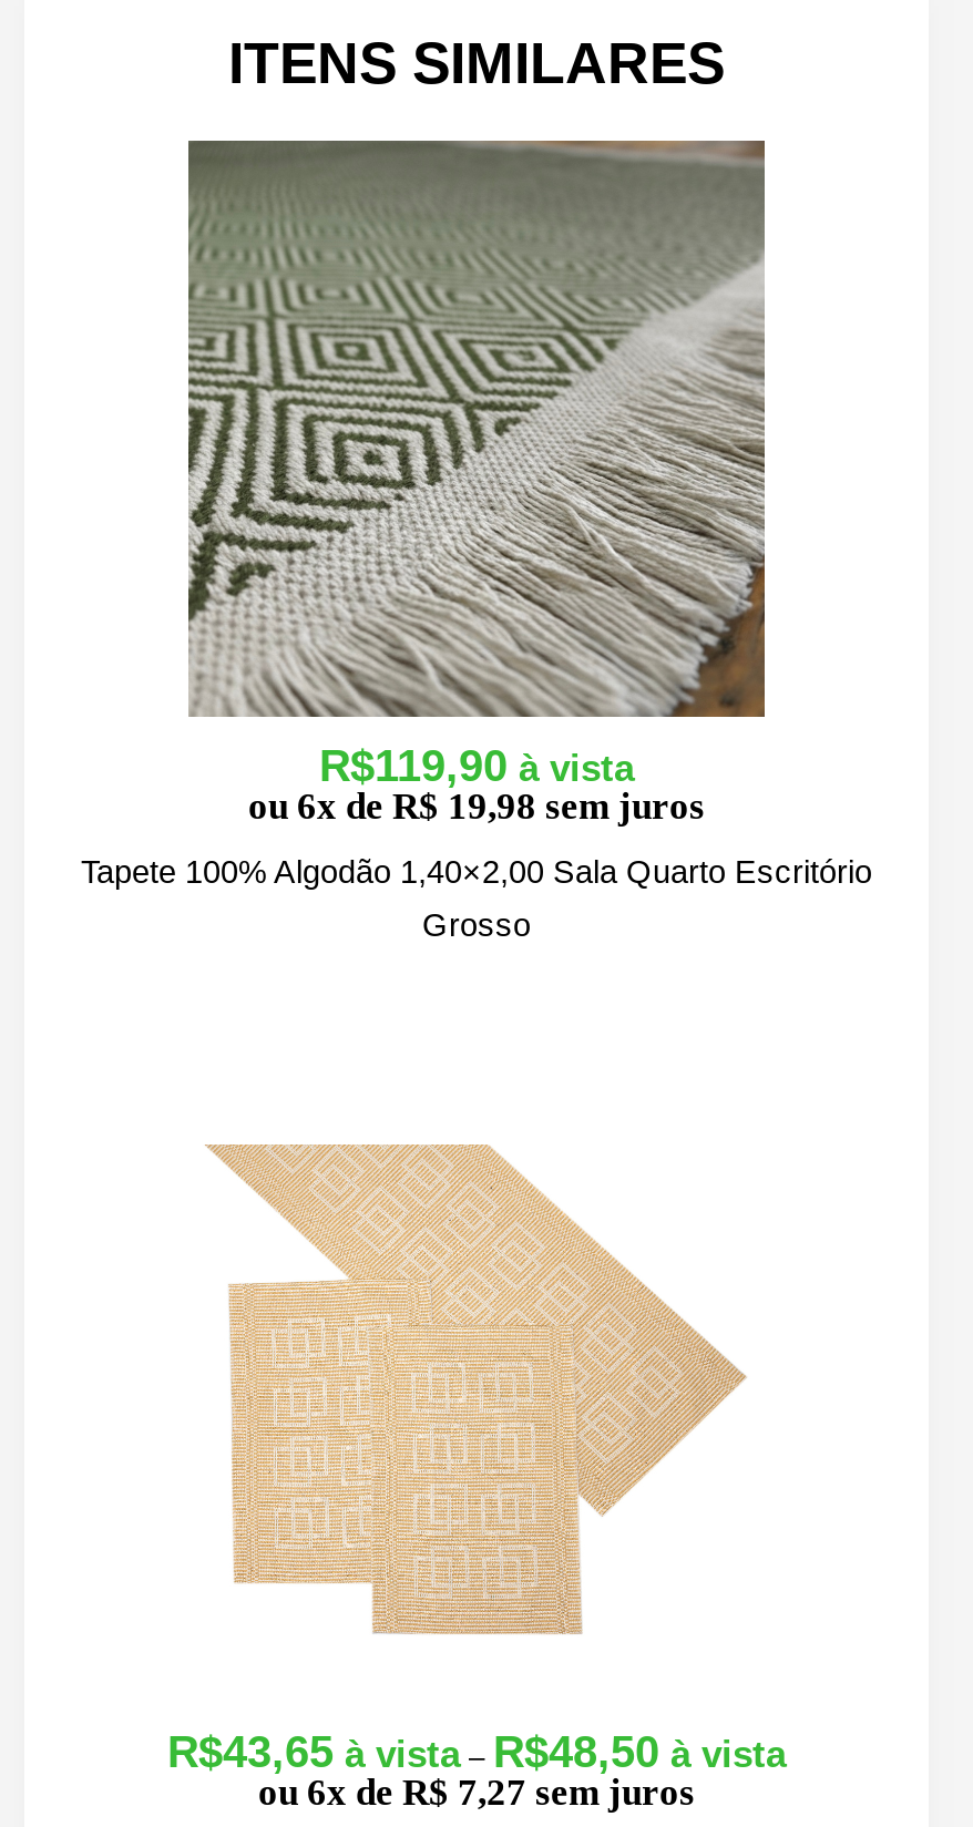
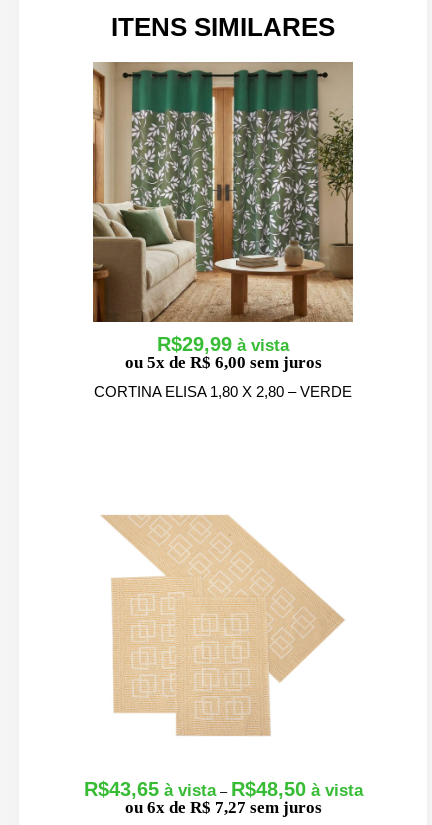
[81,138,872,944] [image] | R$119,90 | ou 6x de R$ 19,98 sem juros | Tapete 100% Algodão 1,40×2,00 Sala Quarto Escritório | Grosso -> [92,62,353,400] [image] | R$29,99 | ou 5x de R$ 6,00 sem juros | CORTINA ELISA 1,80 X 2,80 – VERDE

